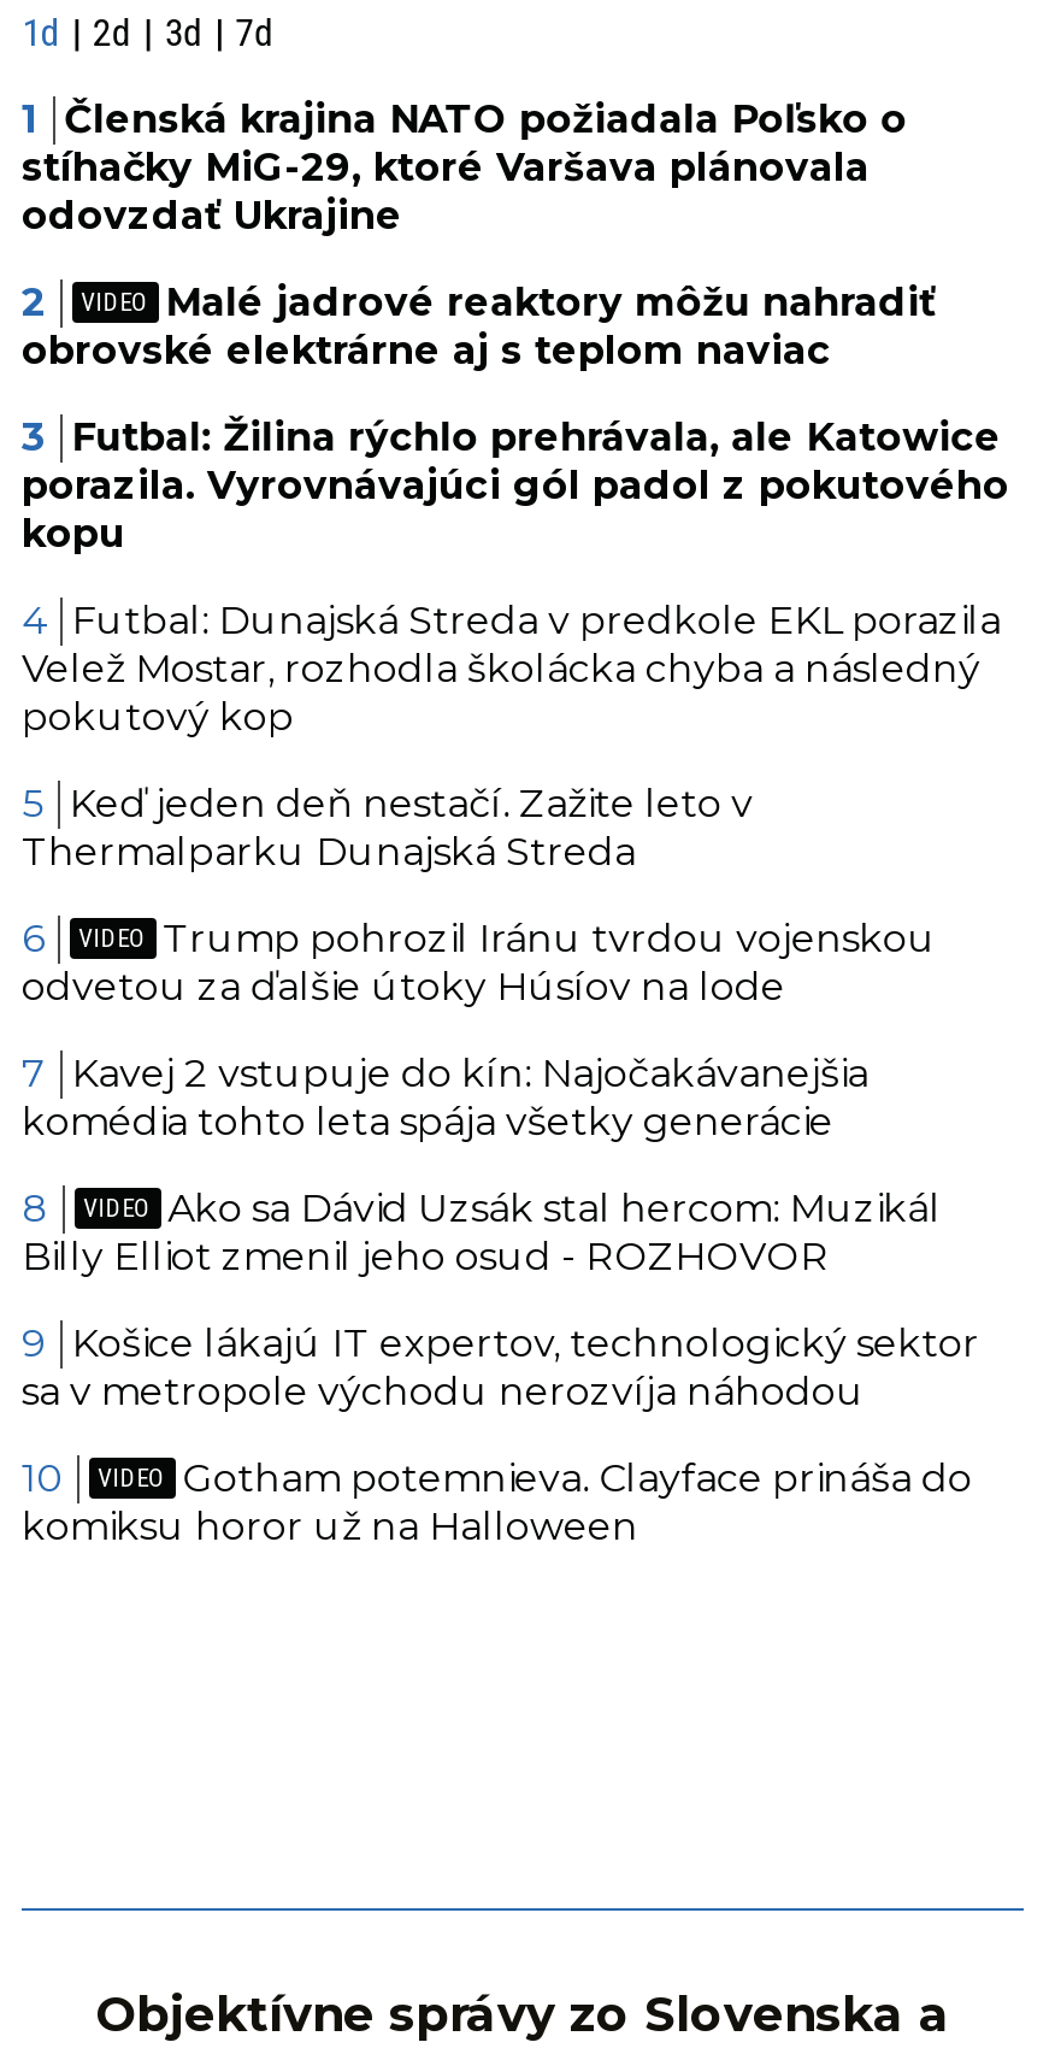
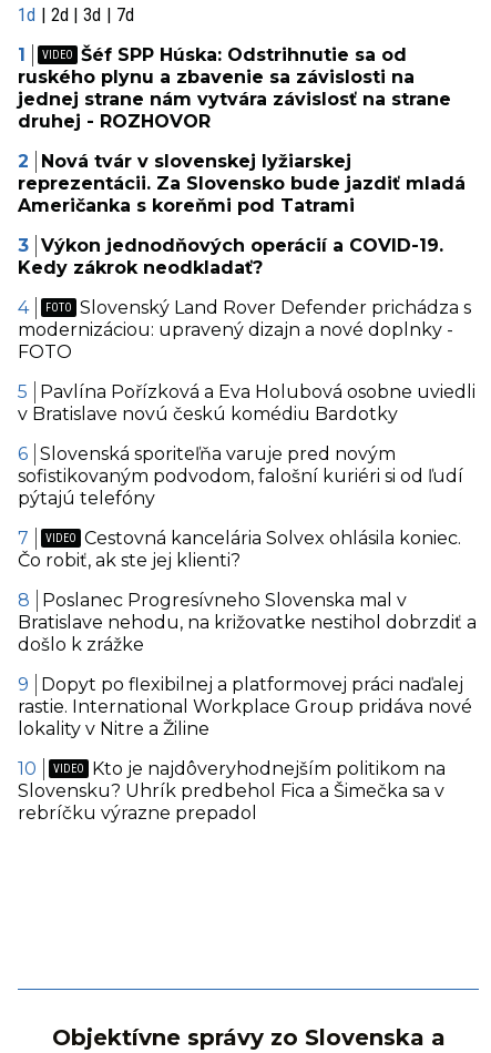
[22,97,907,239] Členská krajina NATO požiadala Poľsko o | stíhačky MiG-29, ktoré Varšava plánovala | odovzdať Ukrajine -> [18,45,451,132] Šéf SPP Húska: Odstrihnutie sa od | ruského plynu a zbavenie sa závislosti na | jednej strane nám vytvára závislosť na strane | druhej - ROZHOVOR
[22,280,936,374] Malé jadrové reaktory môžu nahradiť | obrovské elektrárne aj s teplom naviac -> [18,151,466,216] Nová tvár v slovenskej lyžiarskej | reprezentácii. Za Slovensko bude jazdiť mladá | Američanka s koreňmi pod Tatrami
[22,415,1009,557] Futbal: Žilina rýchlo prehrávala, ale Katowice | porazila. Vyrovnávajúci gól padol z pokutového | kopu -> [18,235,443,279] Výkon jednodňových operácií a COVID-19. | Kedy zákrok neodkladať?
[22,598,1001,740] Futbal: Dunajská Streda v predkole EKL porazila | Velež Mostar, rozhodla školácka chyba a následný | pokutový kop -> [18,297,471,363] Slovenský Land Rover Defender prichádza s | modernizáciou: upravený dizajn a nové doplnky - | FOTO
[22,781,753,875] Keď jeden deň nestačí. Zažite leto v | Thermalparku Dunajská Streda -> [18,382,475,425] Pavlína Pořízková a Eva Holubová osobne uviedli | v Bratislave novú českú komédiu Bardotky
[22,916,936,1010] Trump pohrozil Iránu tvrdou vojenskou | odvetou za ďalšie útoky Húsíov na lode -> [18,444,463,509] Slovenská sporiteľňa varuje pred novým | sofistikovaným podvodom, falošní kuriéri si od ľudí | pýtajú telefóny
[22,1051,869,1145] Kavej 2 vstupuje do kín: Najočakávanejšia | komédia tohto leta spája všetky generácie -> [18,528,461,571] Cestovná kancelária Solvex ohlásila koniec. | Čo robiť, ak ste jej klienti?
[22,1186,941,1280] Ako sa Dávid Uzsák stal hercom: Muzikál | Billy Elliot zmenil jeho osud - ROZHOVOR -> [18,590,477,655] Poslanec Progresívneho Slovenska mal v | Bratislave nehodu, na križovatke nestihol dobrzdiť a | došlo k zrážke
[22,1321,979,1415] Košice lákajú IT expertov, technologický sektor | sa v metropole východu nerozvíja náhodou -> [18,674,472,740] Dopyt po flexibilnej a platformovej práci naďalej | rastie. International Workplace Group pridáva nové | lokality v Nitre a Žiline
[22,1456,972,1550] Gotham potemnieva. Clayface prináša do | komiksu horor už na Halloween -> [18,758,445,824] Kto je najdôveryhodnejším politikom na | Slovensku? Uhrík predbehol Fica a Šimečka sa v | rebríčku výrazne prepadol

